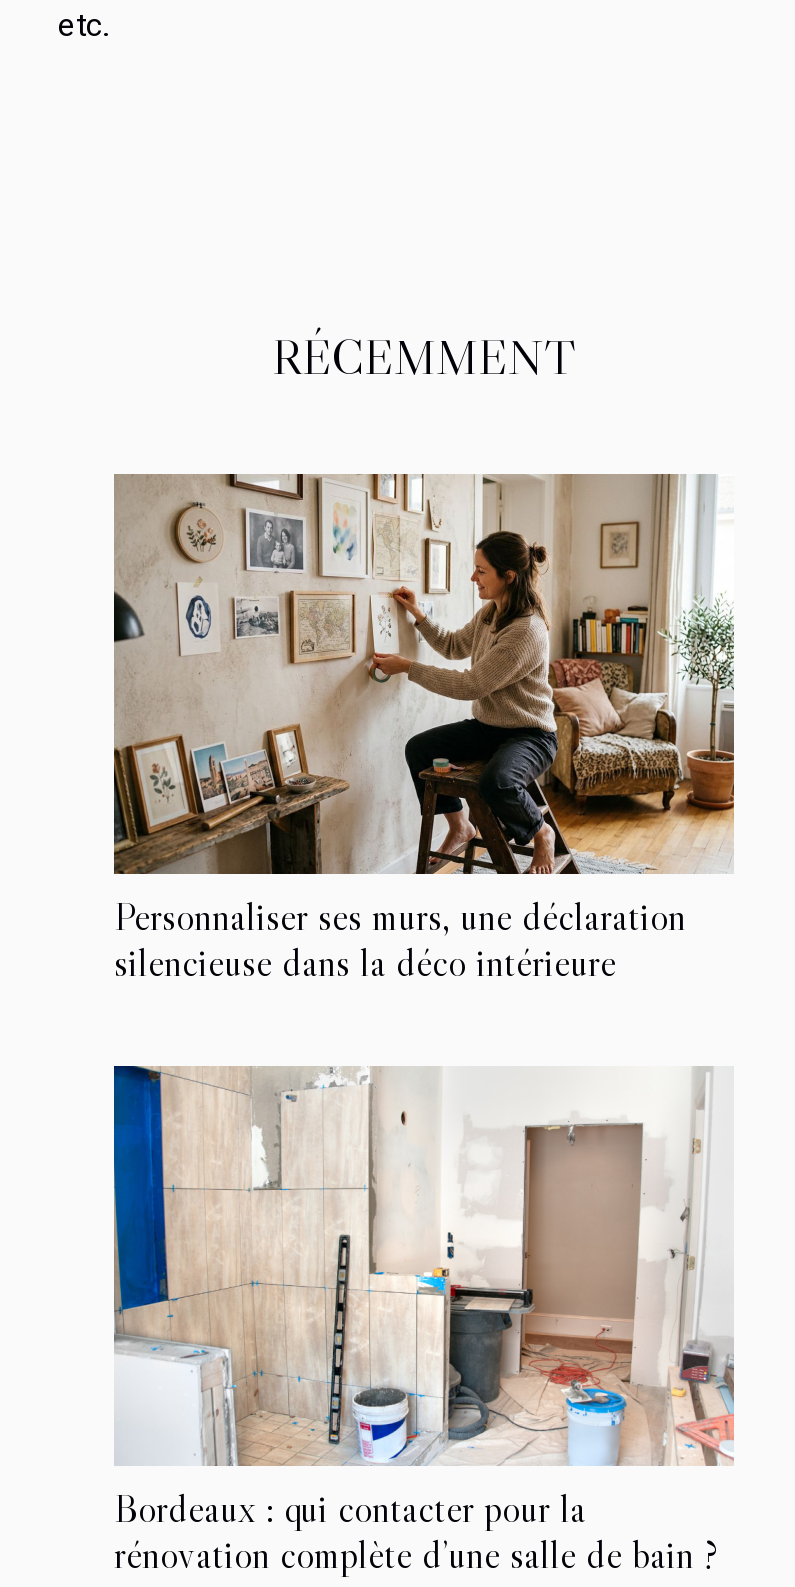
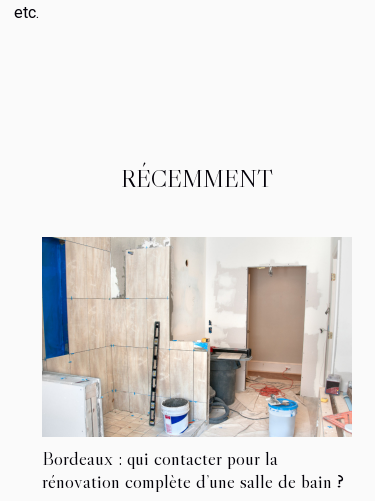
[112,472,736,986] [image] | Personnaliser ses murs, une déclaration | silencieuse dans la déco intérieure -> none

